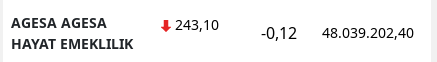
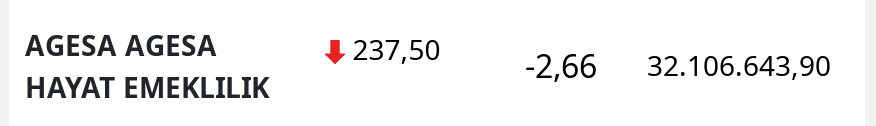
[175,15,219,34] 243,10 -> [353,30,441,68] 237,50
[261,22,297,44] -0,12 -> [525,44,597,88] -2,66
[322,23,414,42] 48.039.202,40 -> [647,46,831,84] 32.106.643,90

